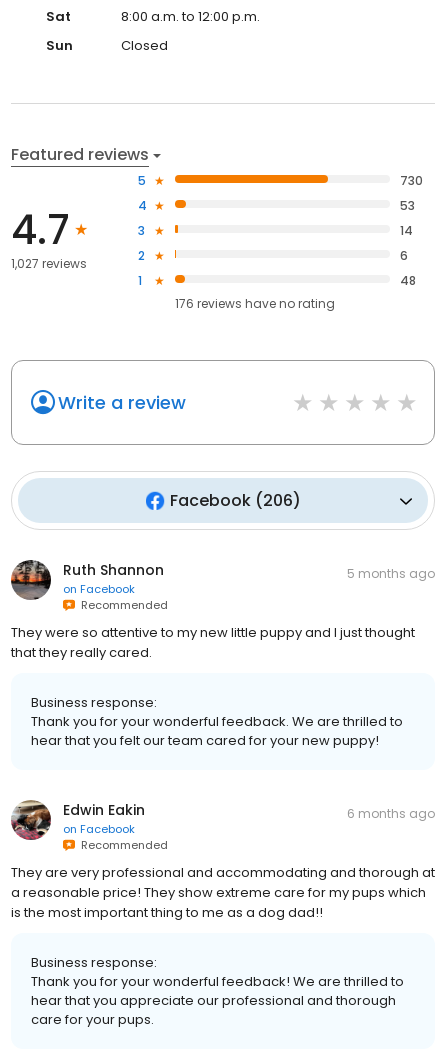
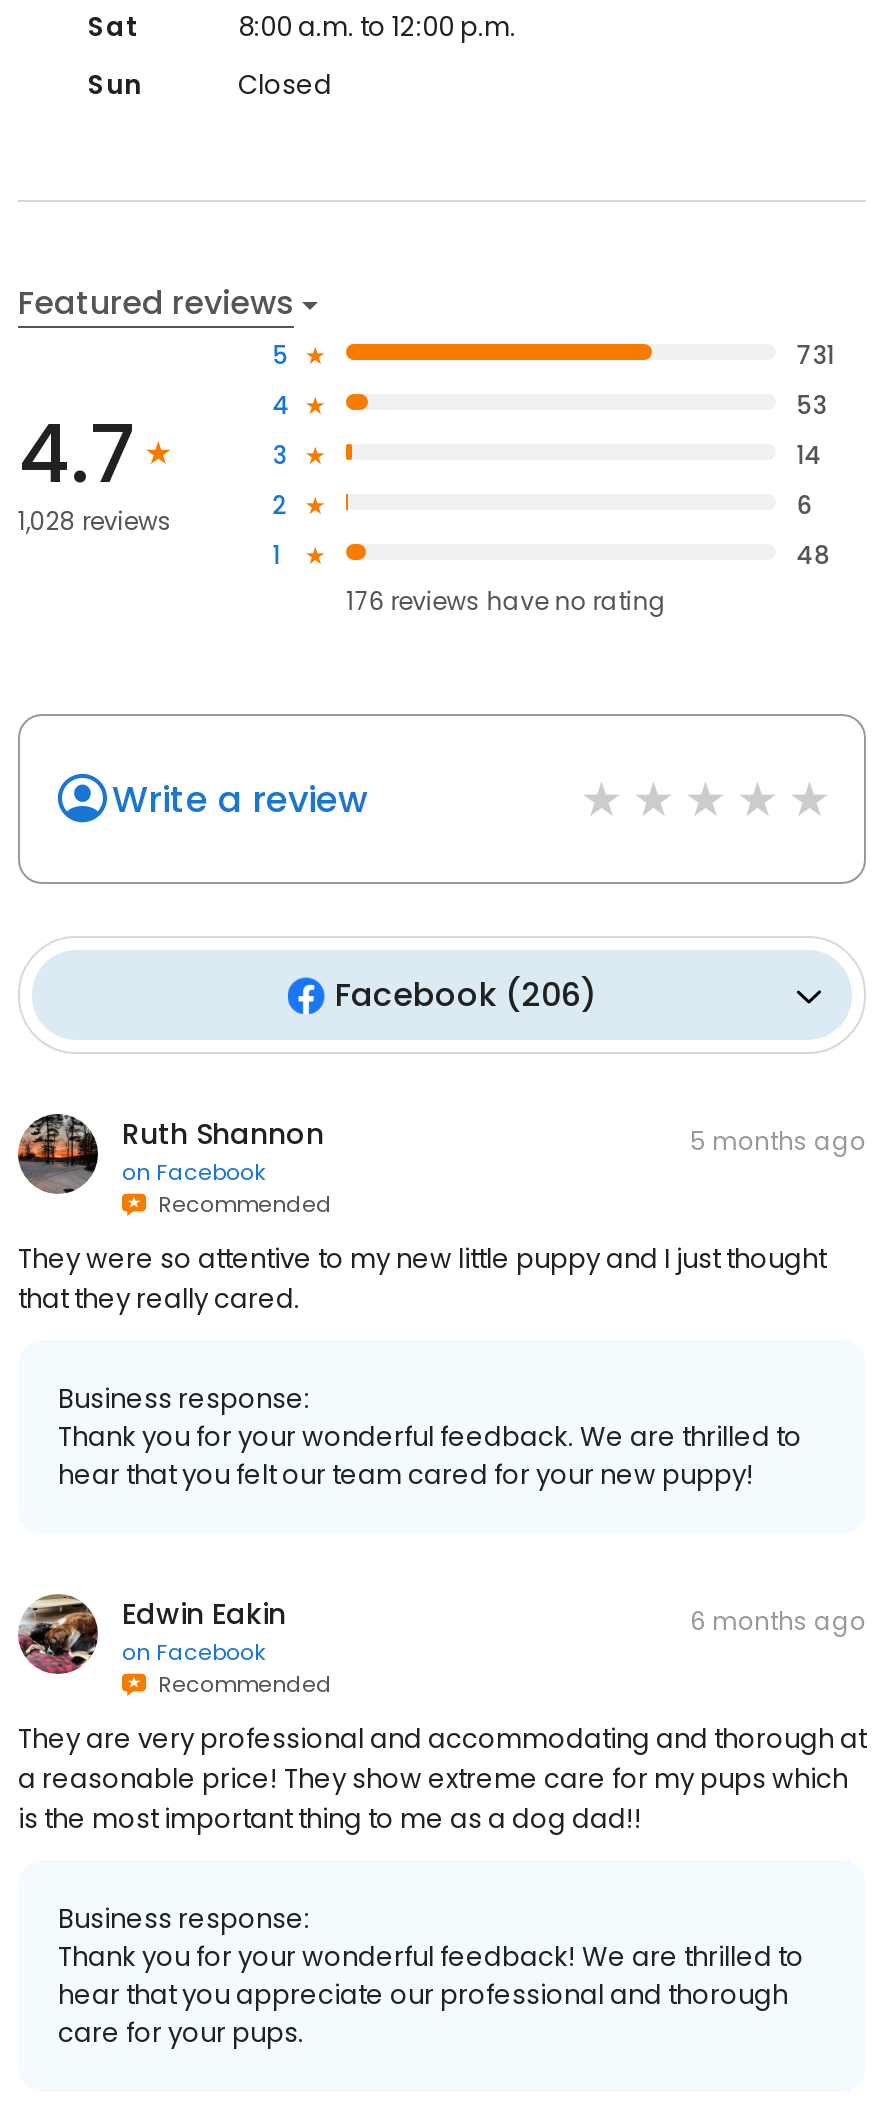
[400,172,423,189] 730 -> [796,338,834,372] 731
[11,255,87,272] 1,027 reviews -> [18,504,172,538] 1,028 reviews

